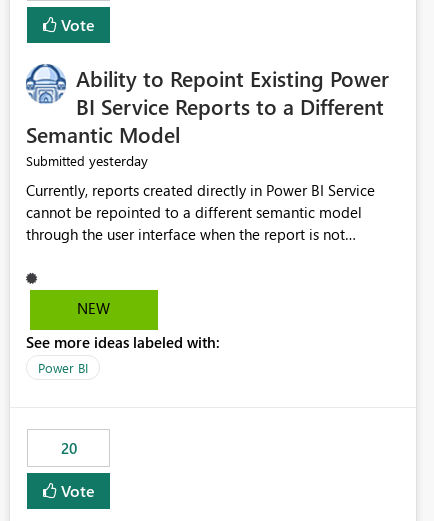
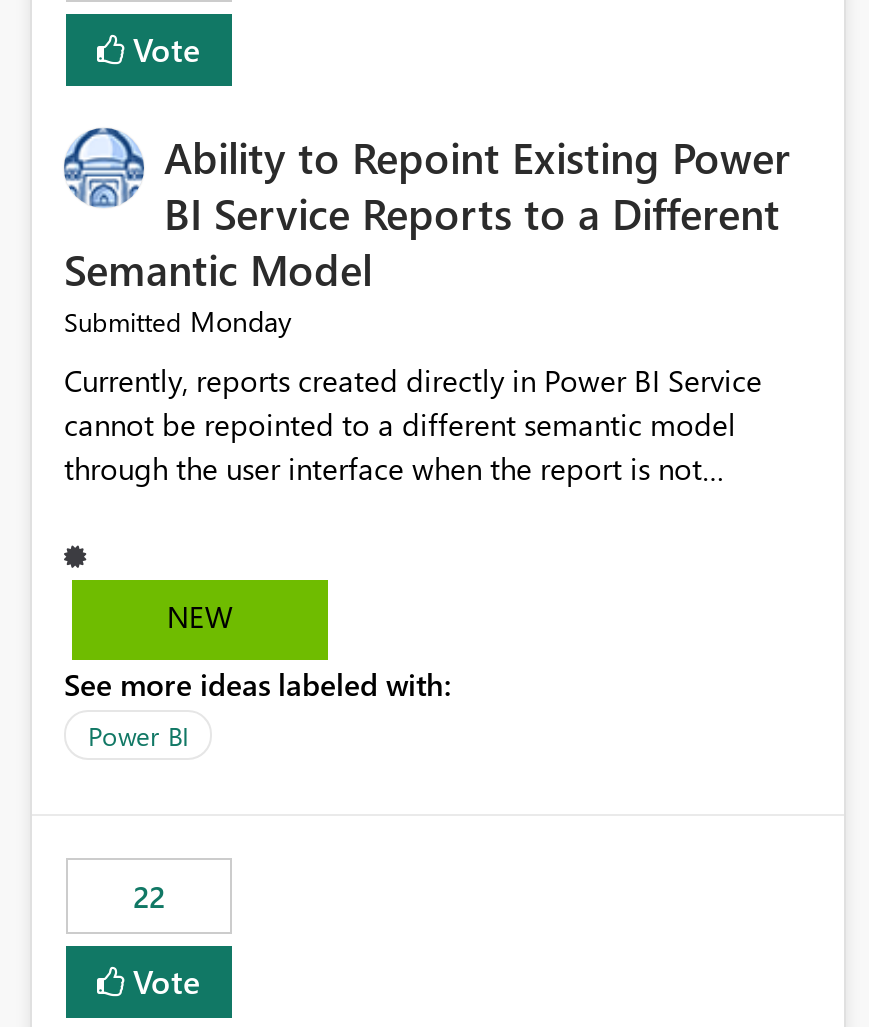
[26,151,148,170] Submitted yesterday -> [64,303,292,341] Submitted Monday
[60,438,76,458] 20 -> [133,877,165,917] 22

